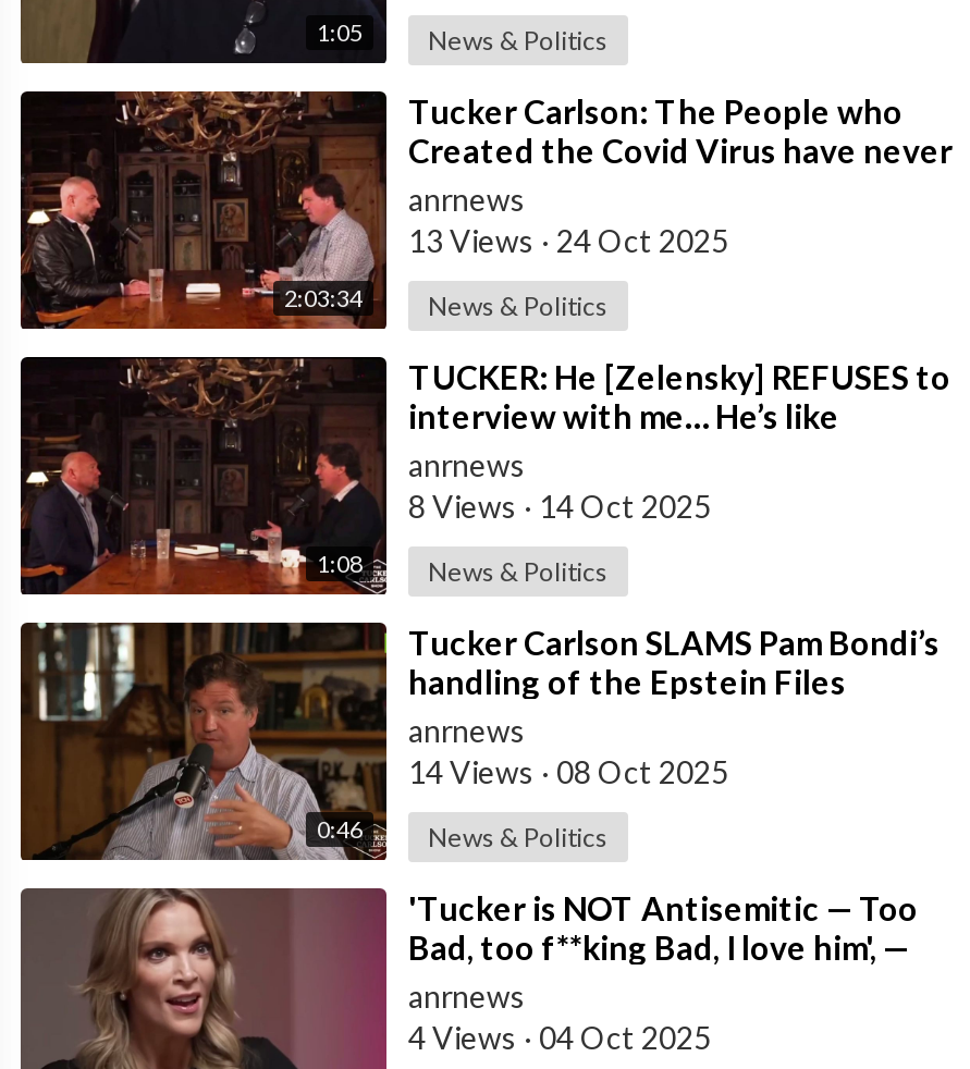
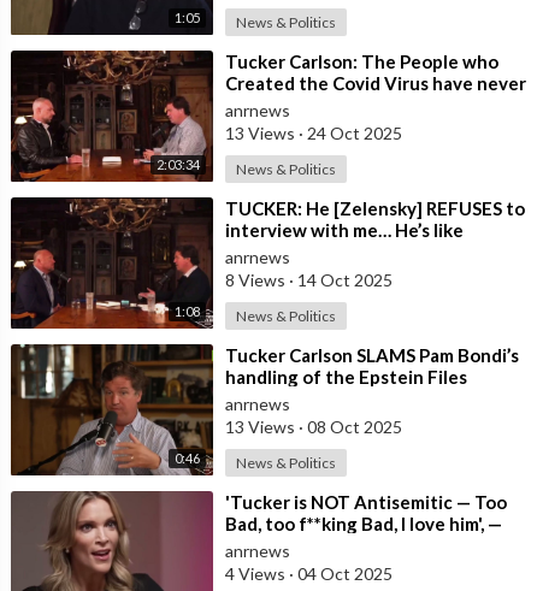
[408,753,728,790] 14 Views · 08 Oct 2025 -> [225,416,402,437] 13 Views · 08 Oct 2025

